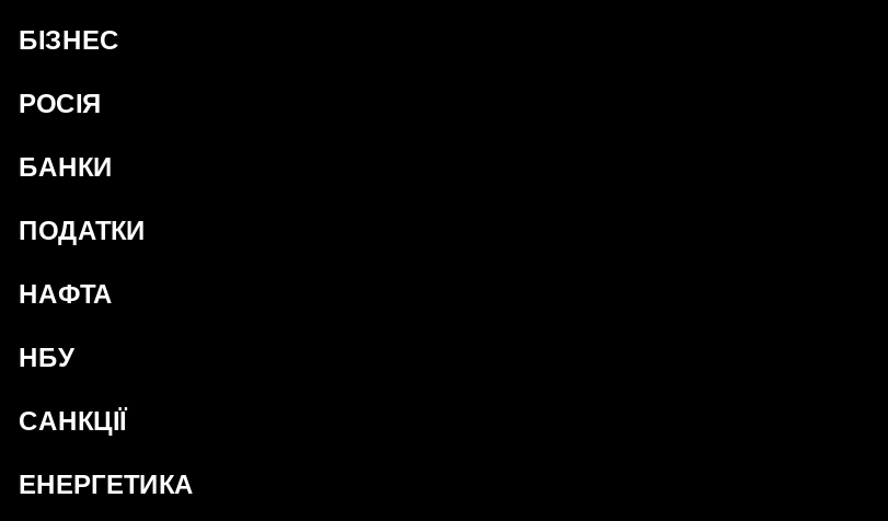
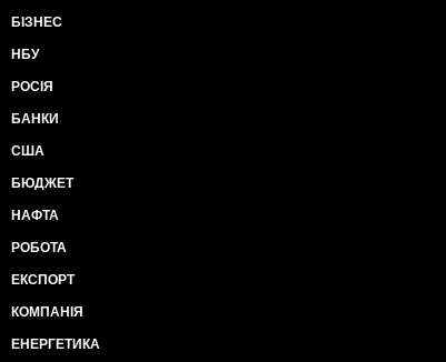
none -> [11,47,39,62] НБУ
[19,216,146,246] ПОДАТКИ -> [11,143,73,191] США | БЮДЖЕТ
[19,343,126,437] НБУ | САНКЦІЇ -> [11,240,83,320] РОБОТА | ЕКСПОРТ | КОМПАНІЯ

